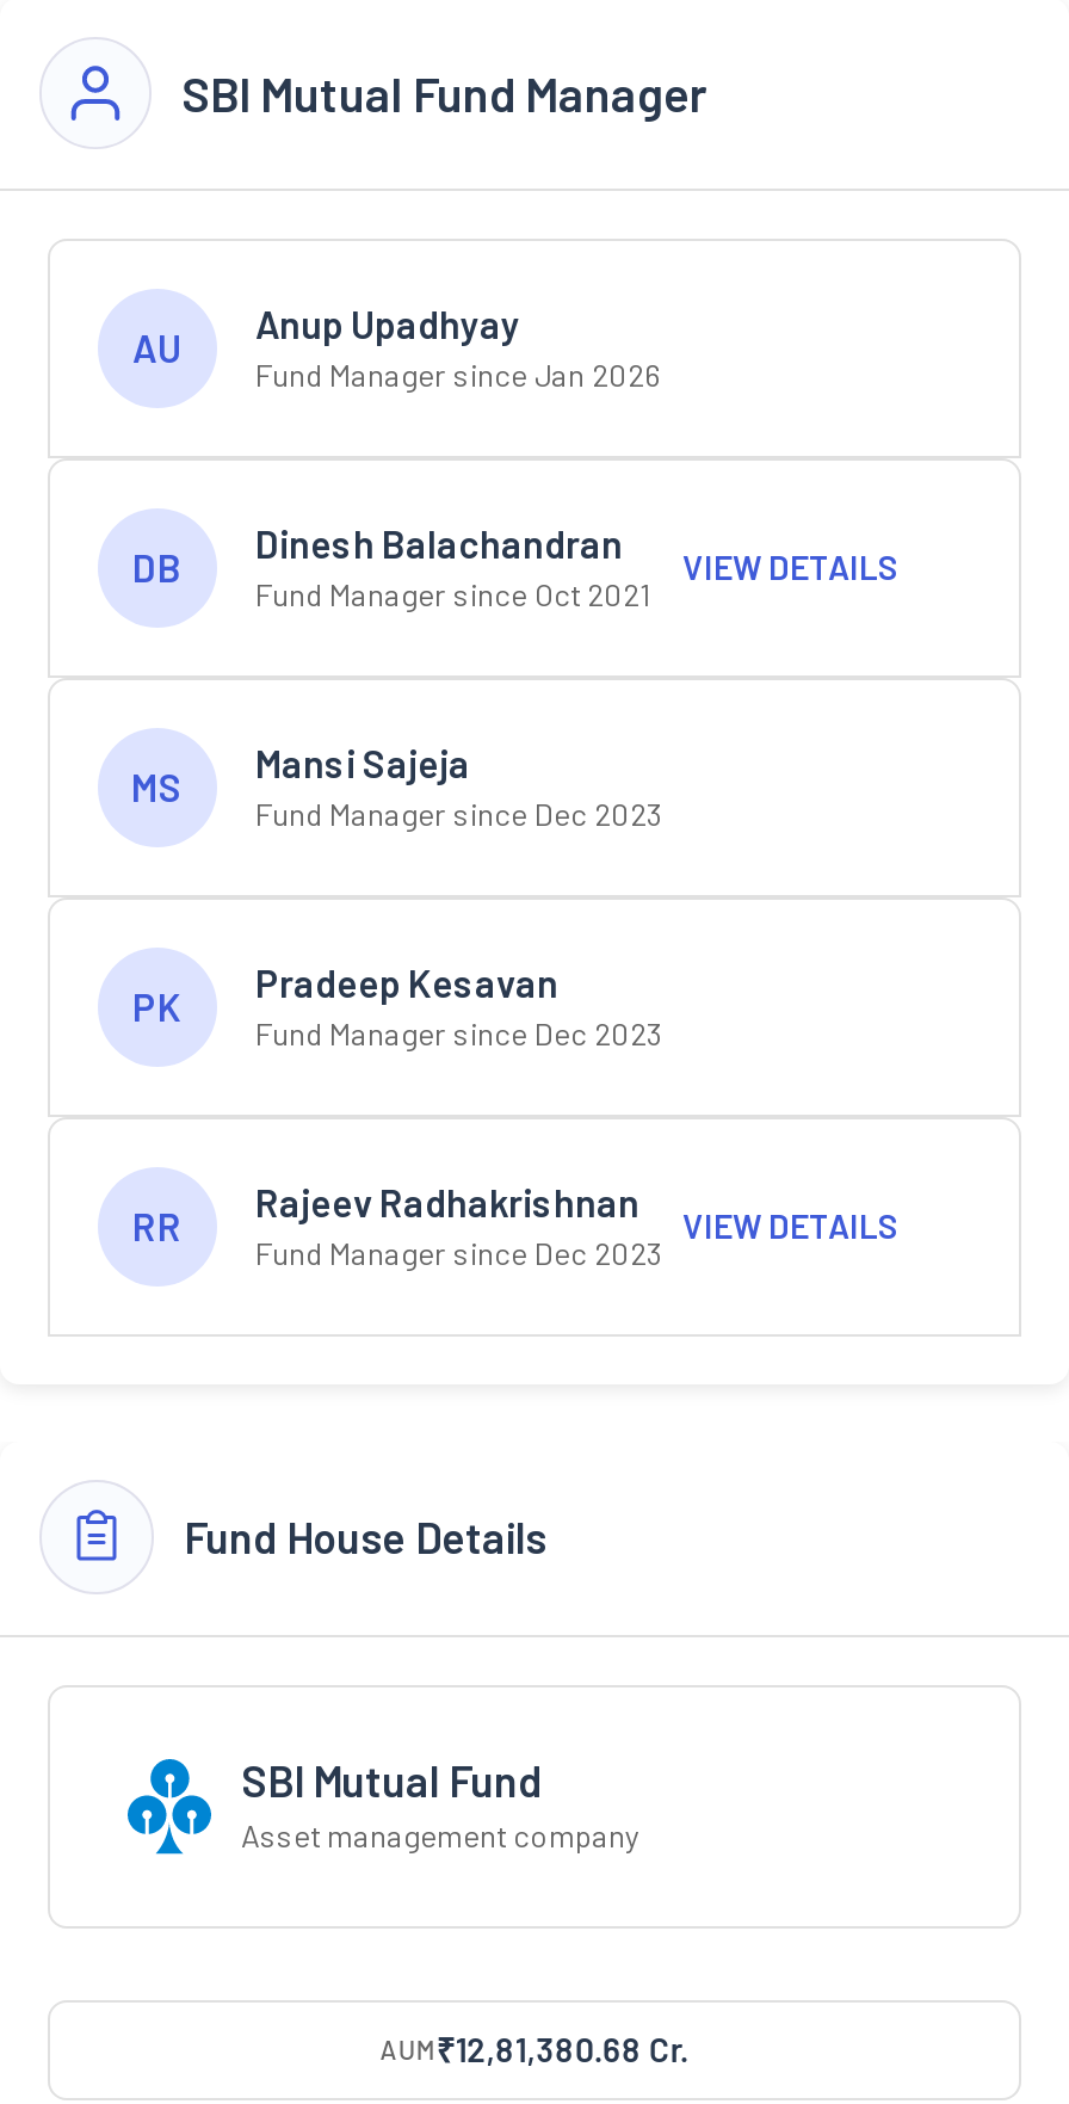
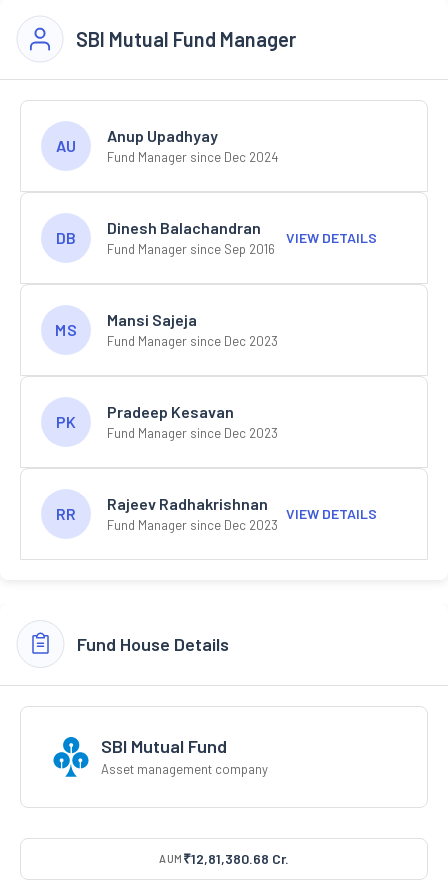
[255,357,661,395] Fund Manager since Jan 2026 -> [107,149,278,165] Fund Manager since Dec 2024
[255,576,649,614] Fund Manager since Oct 2021 -> [107,241,275,257] Fund Manager since Sep 2016

